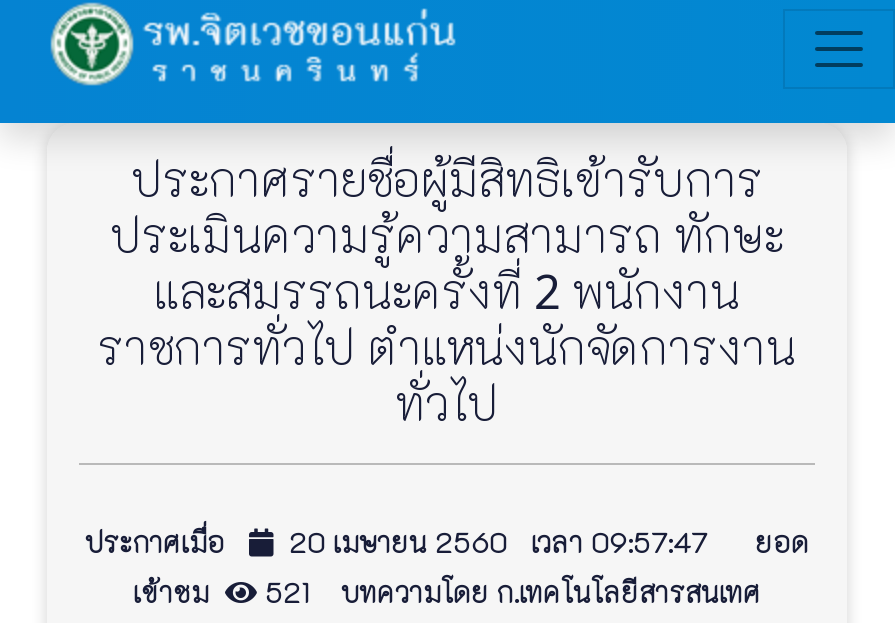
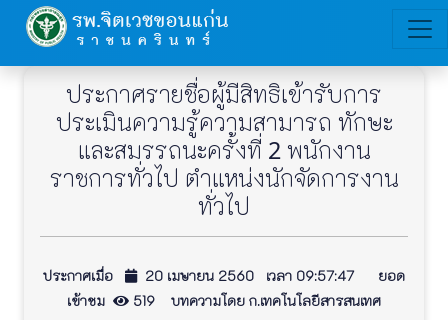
[257,573,761,611] 521 บทความโดย ก.เทคโนโลยีสารสนเทศ -> [129,291,381,310] 519 บทความโดย ก.เทคโนโลยีสารสนเทศ

